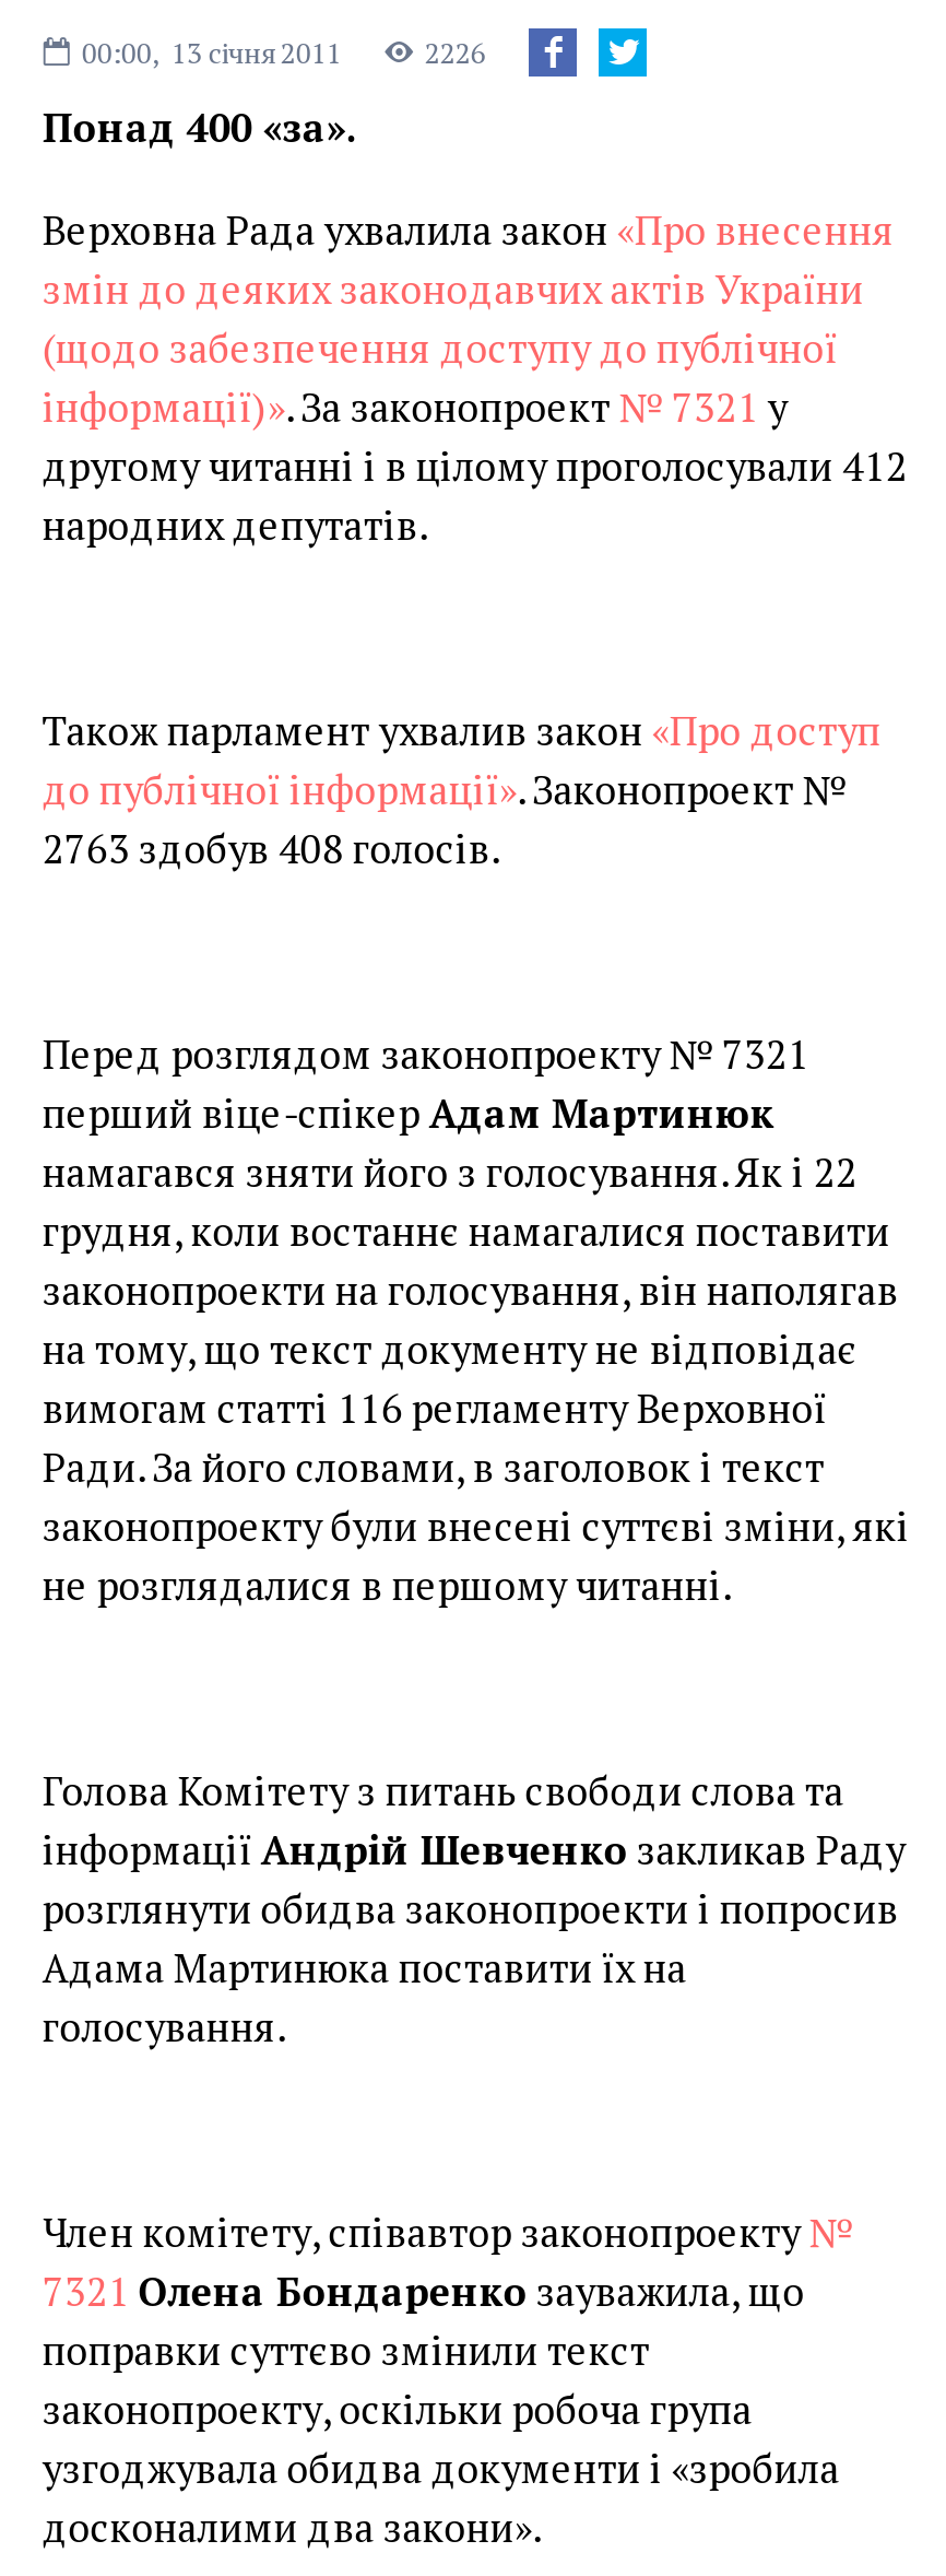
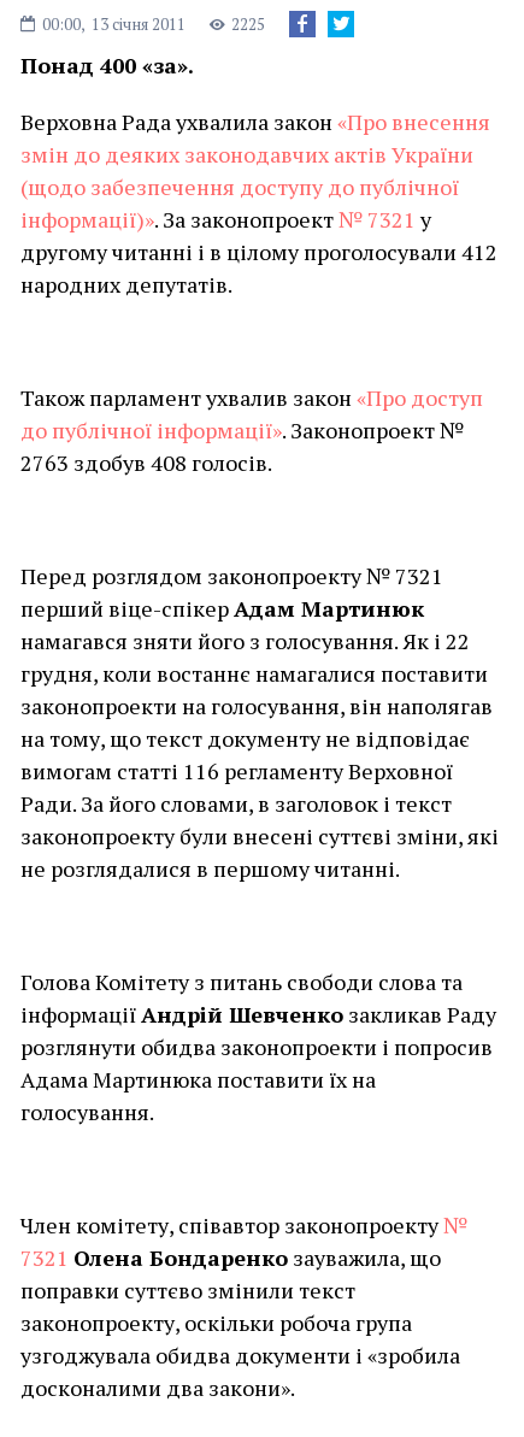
[425,32,486,72] 2226 -> [232,13,265,35] 2225

